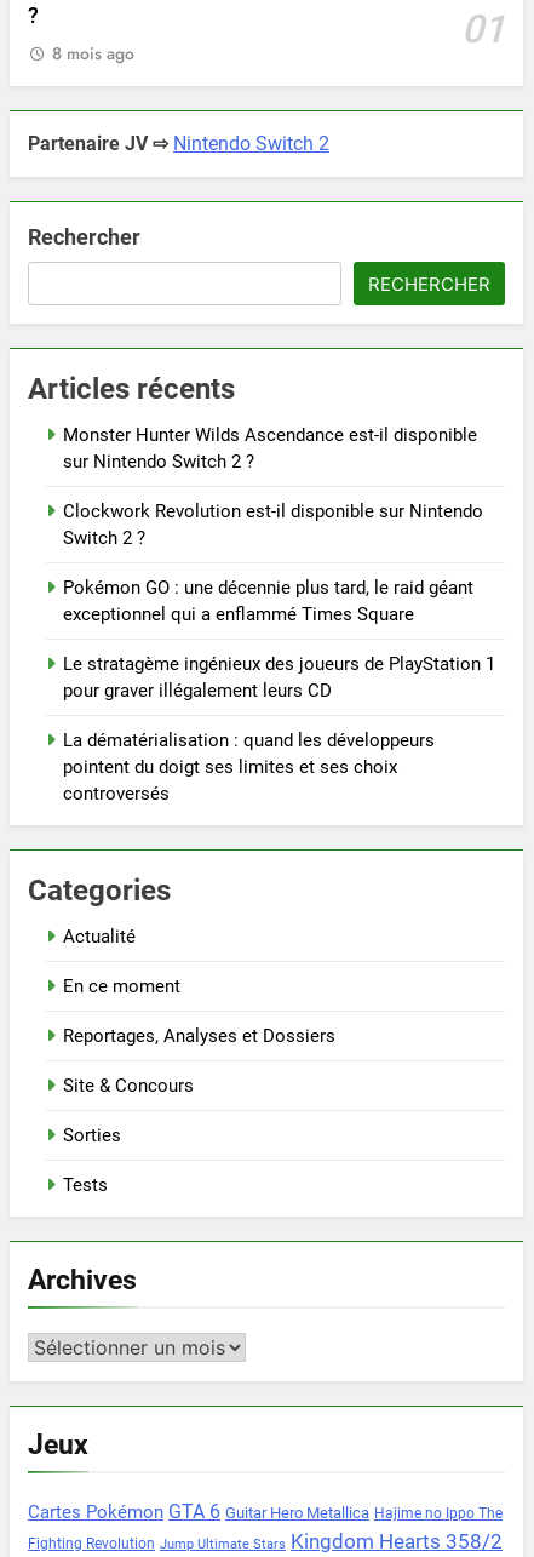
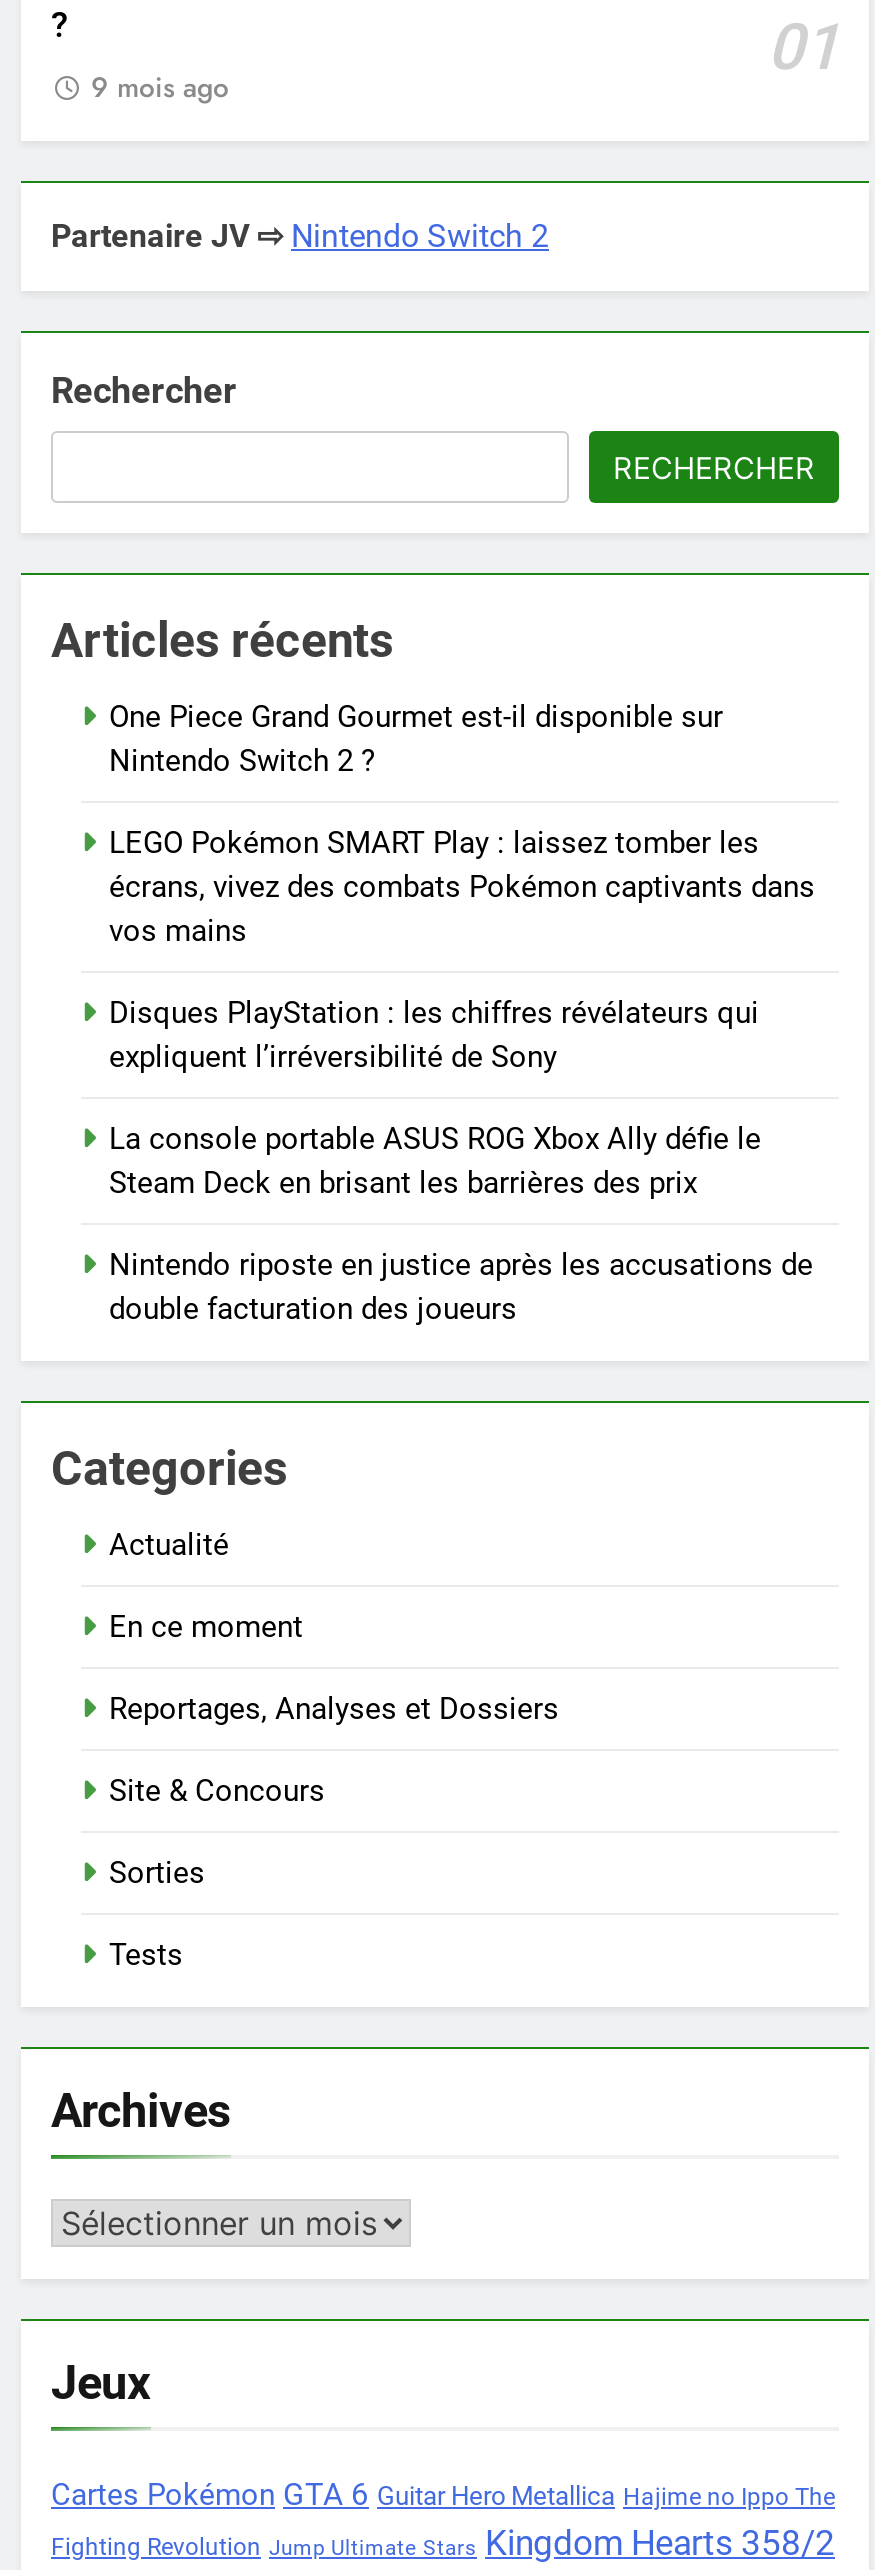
[52,41,134,65] 8 mois ago -> [91,68,229,108] 9 mois ago
[63,424,477,472] Monster Hunter Wilds Ascendance est-il disponible | sur Nintendo Switch 2 ? -> [109,700,723,780] One Piece Grand Gourmet est-il disponible sur | Nintendo Switch 2 ?
[63,500,483,549] Clockwork Revolution est-il disponible sur Nintendo | Switch 2 ? -> [109,826,815,950] LEGO Pokémon SMART Play : laissez tomber les | écrans, vivez des combats Pokémon captivants dans | vos mains
[63,577,473,625] Pokémon GO : une décennie plus tard, le raid géant | exceptionnel qui a enflammé Times Square -> [109,996,759,1076] Disques PlayStation : les chiffres révélateurs qui | expliquent l’irréversibilité de Sony
[63,653,495,701] Le stratagème ingénieux des joueurs de PlayStation 1 | pour graver illégalement leurs CD -> [109,1122,761,1202] La console portable ASUS ROG Xbox Ally défie le | Steam Deck en brisant les barrières des prix
[63,729,435,804] La dématérialisation : quand les développeurs | pointent du doigt ses limites et ses choix | controversés -> [109,1248,813,1328] Nintendo riposte en justice après les accusations de | double facturation des joueurs

